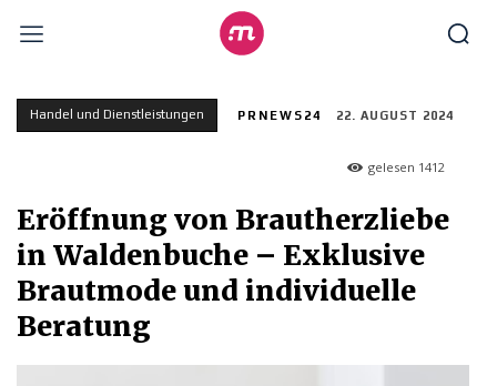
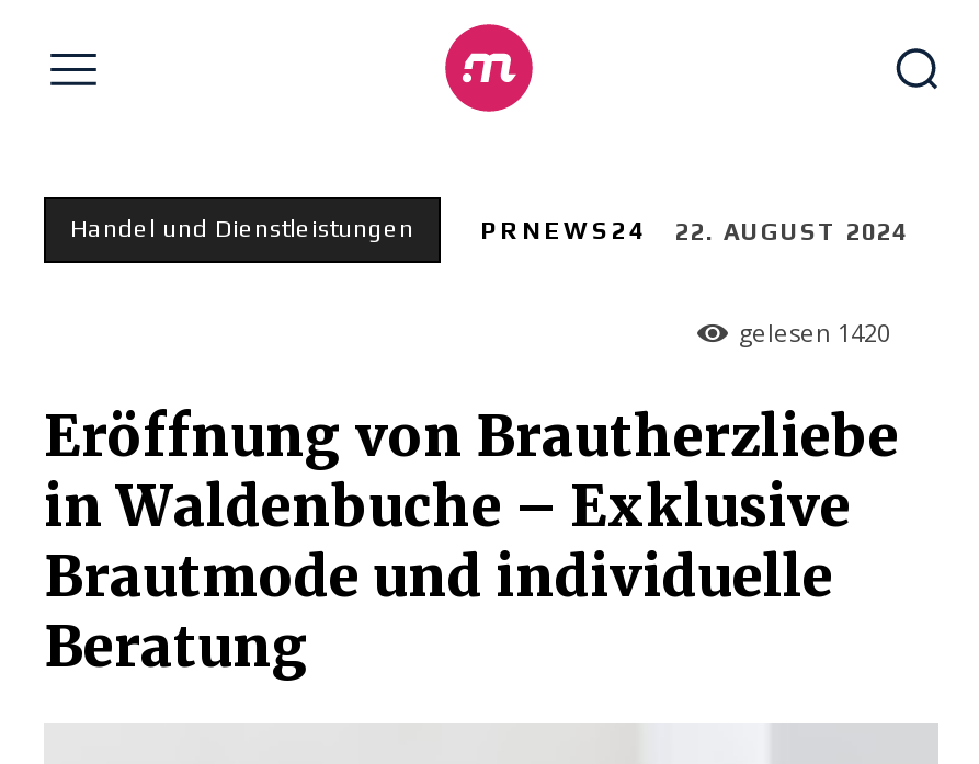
[368,159,445,176] gelesen 1412 -> [739,317,890,349] gelesen 1420

